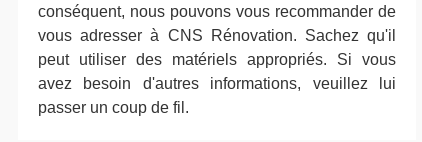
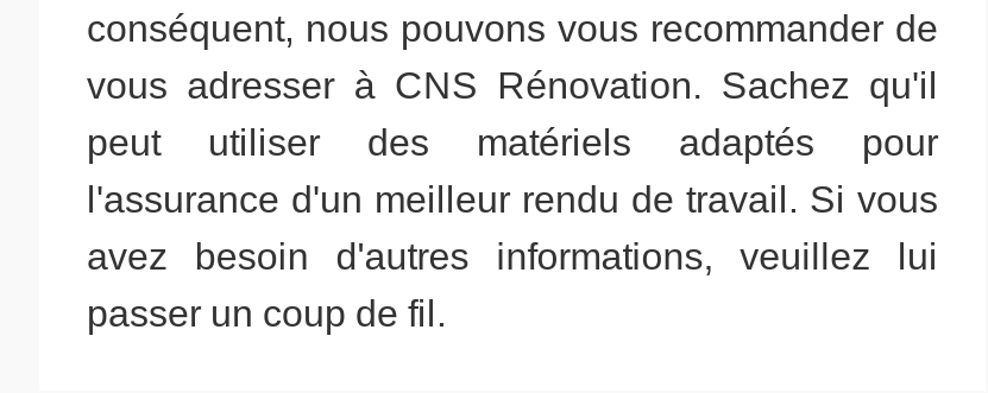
[38,51,396,68] peut utiliser des matériels appropriés. Si vous -> [87,122,938,219] peut utiliser des matériels adaptés pour | l'assurance d'un meilleur rendu de travail. Si vous

